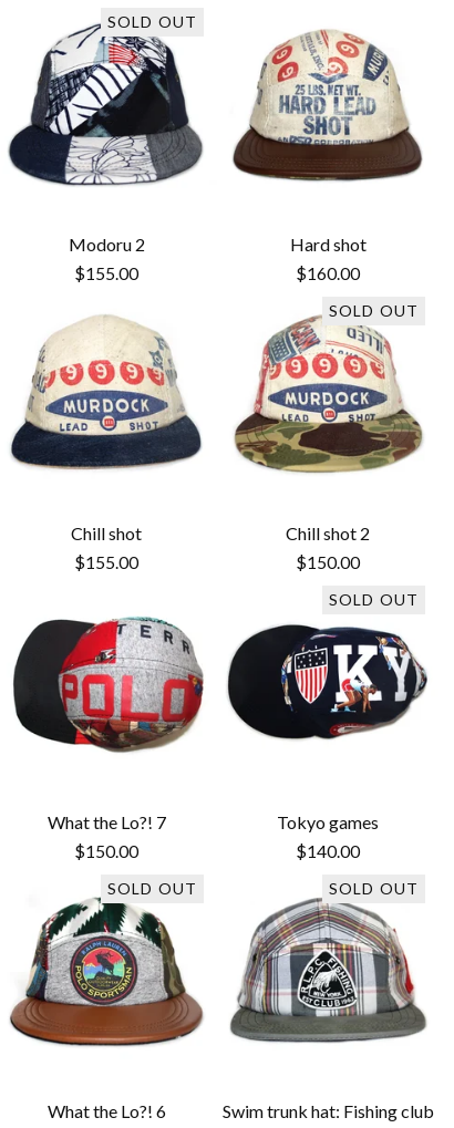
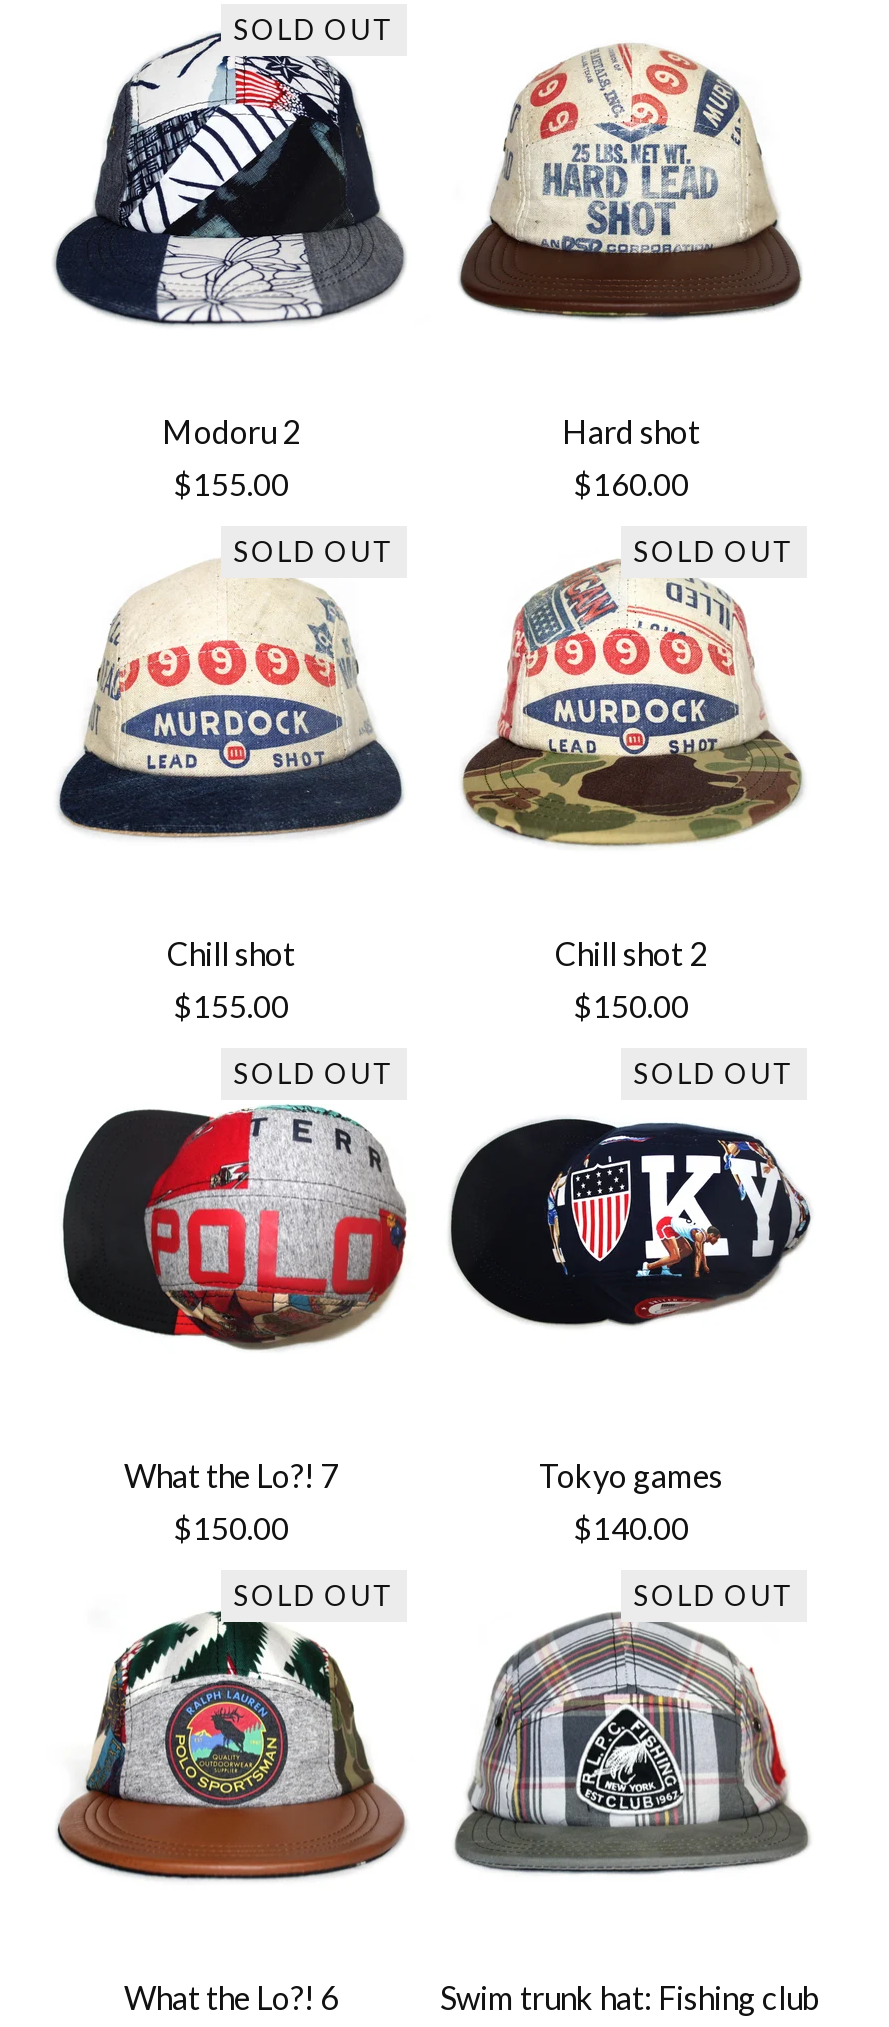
none -> [233,533,395,567] SOLD OUT
none -> [233,1055,395,1089] SOLD OUT

